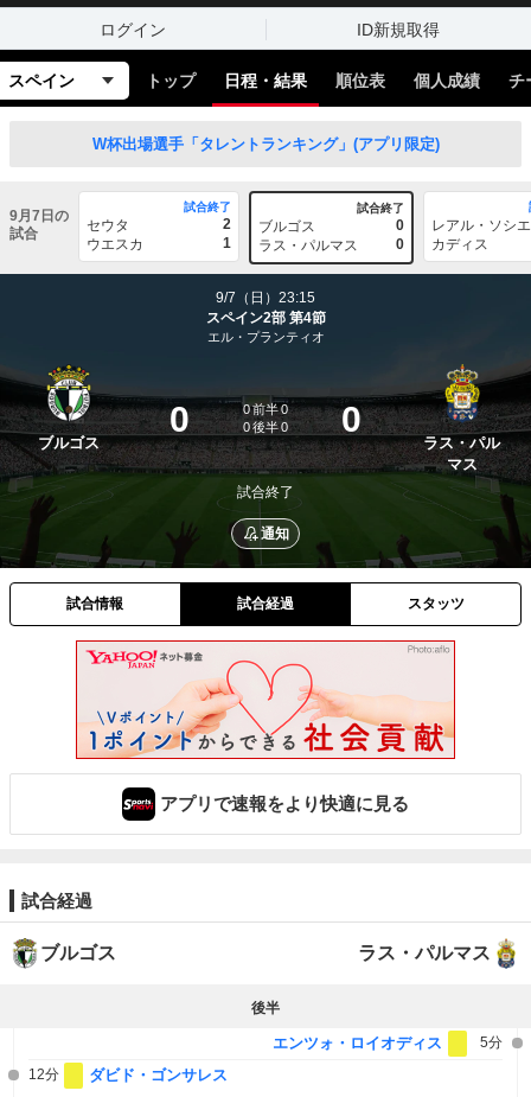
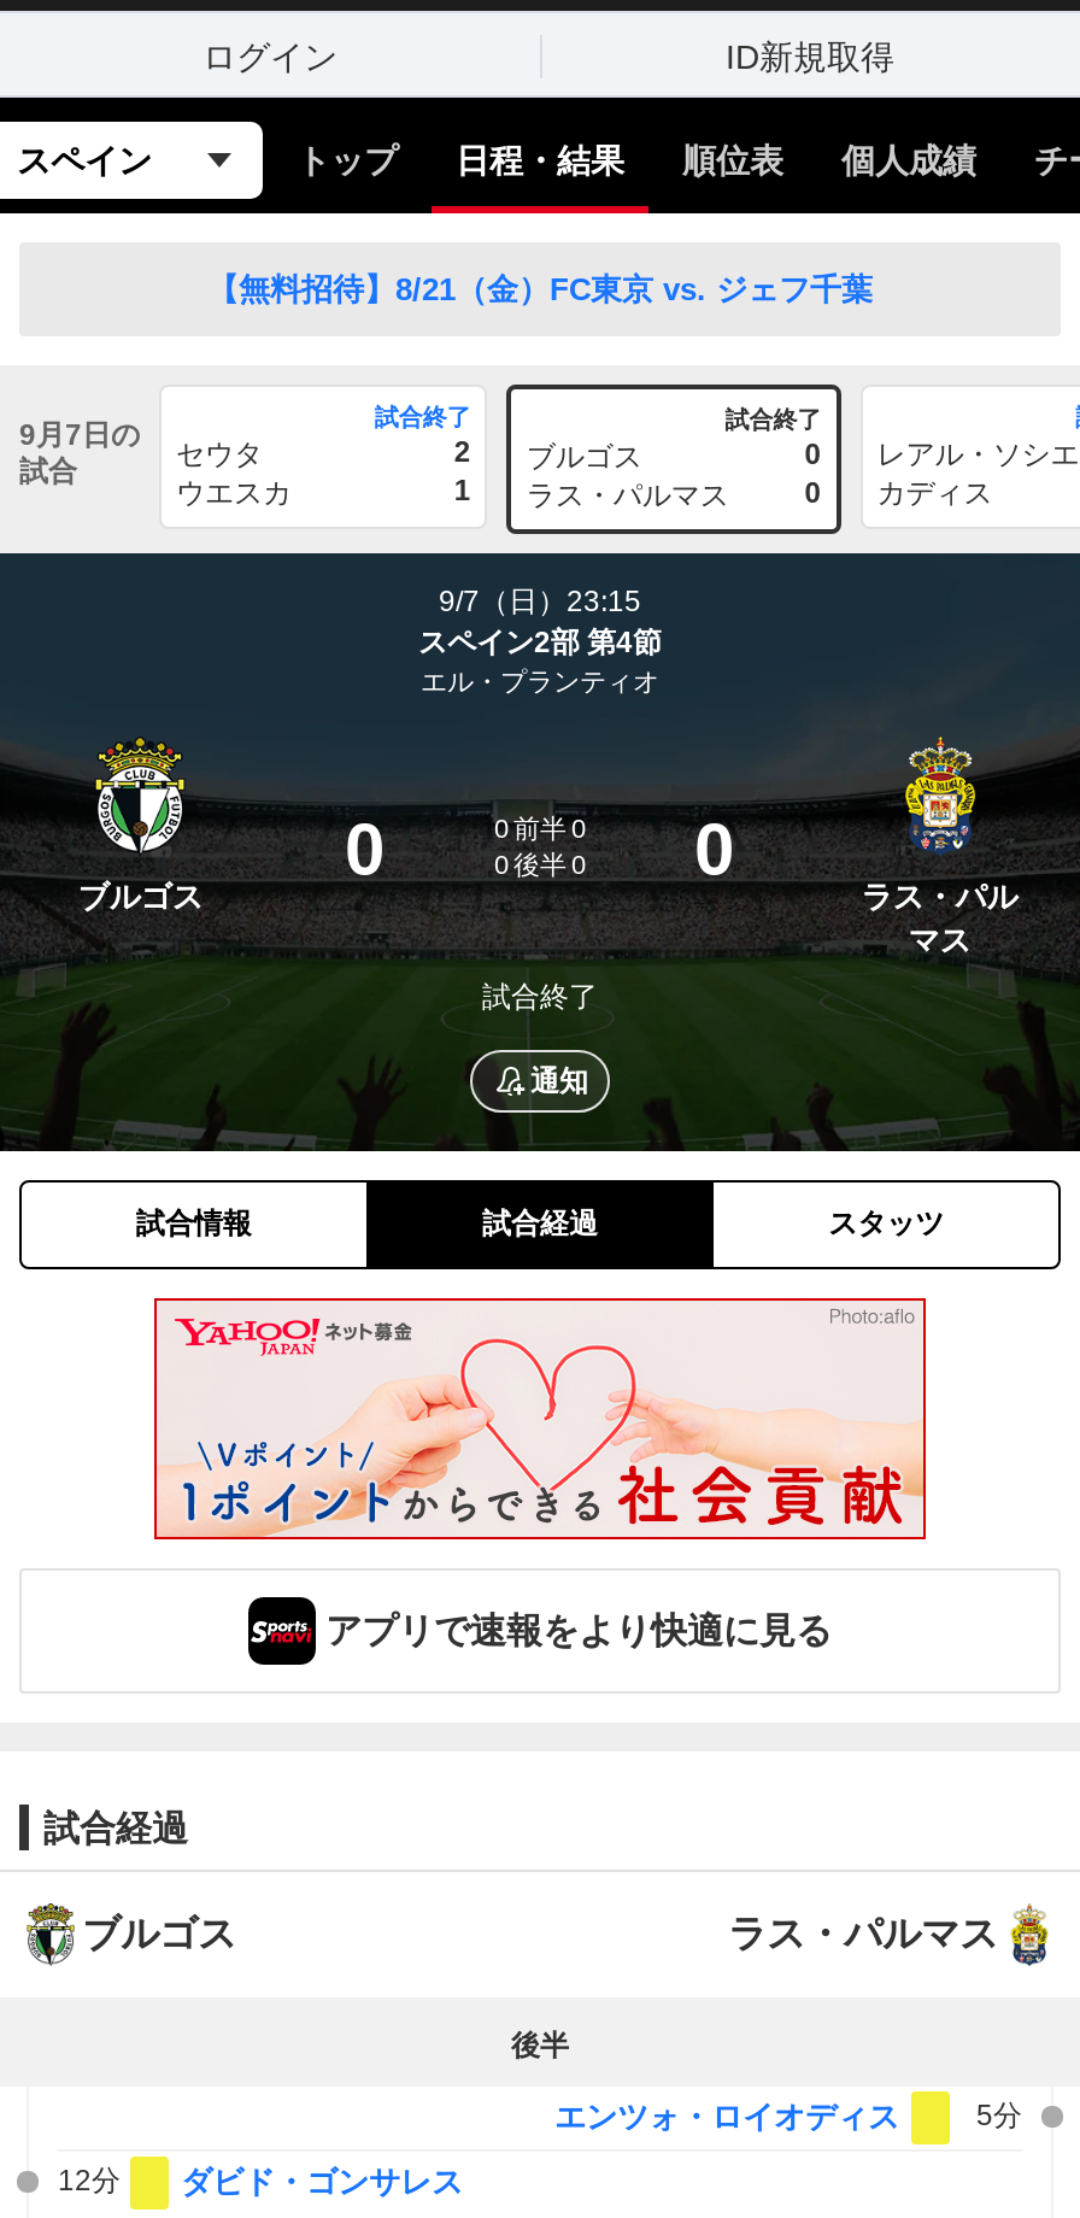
[92,135,439,153] W杯出場選手「タレントランキング」(アプリ限定) -> [207,271,873,307] 【無料招待】8/21（金）FC東京 vs. ジェフ千葉

